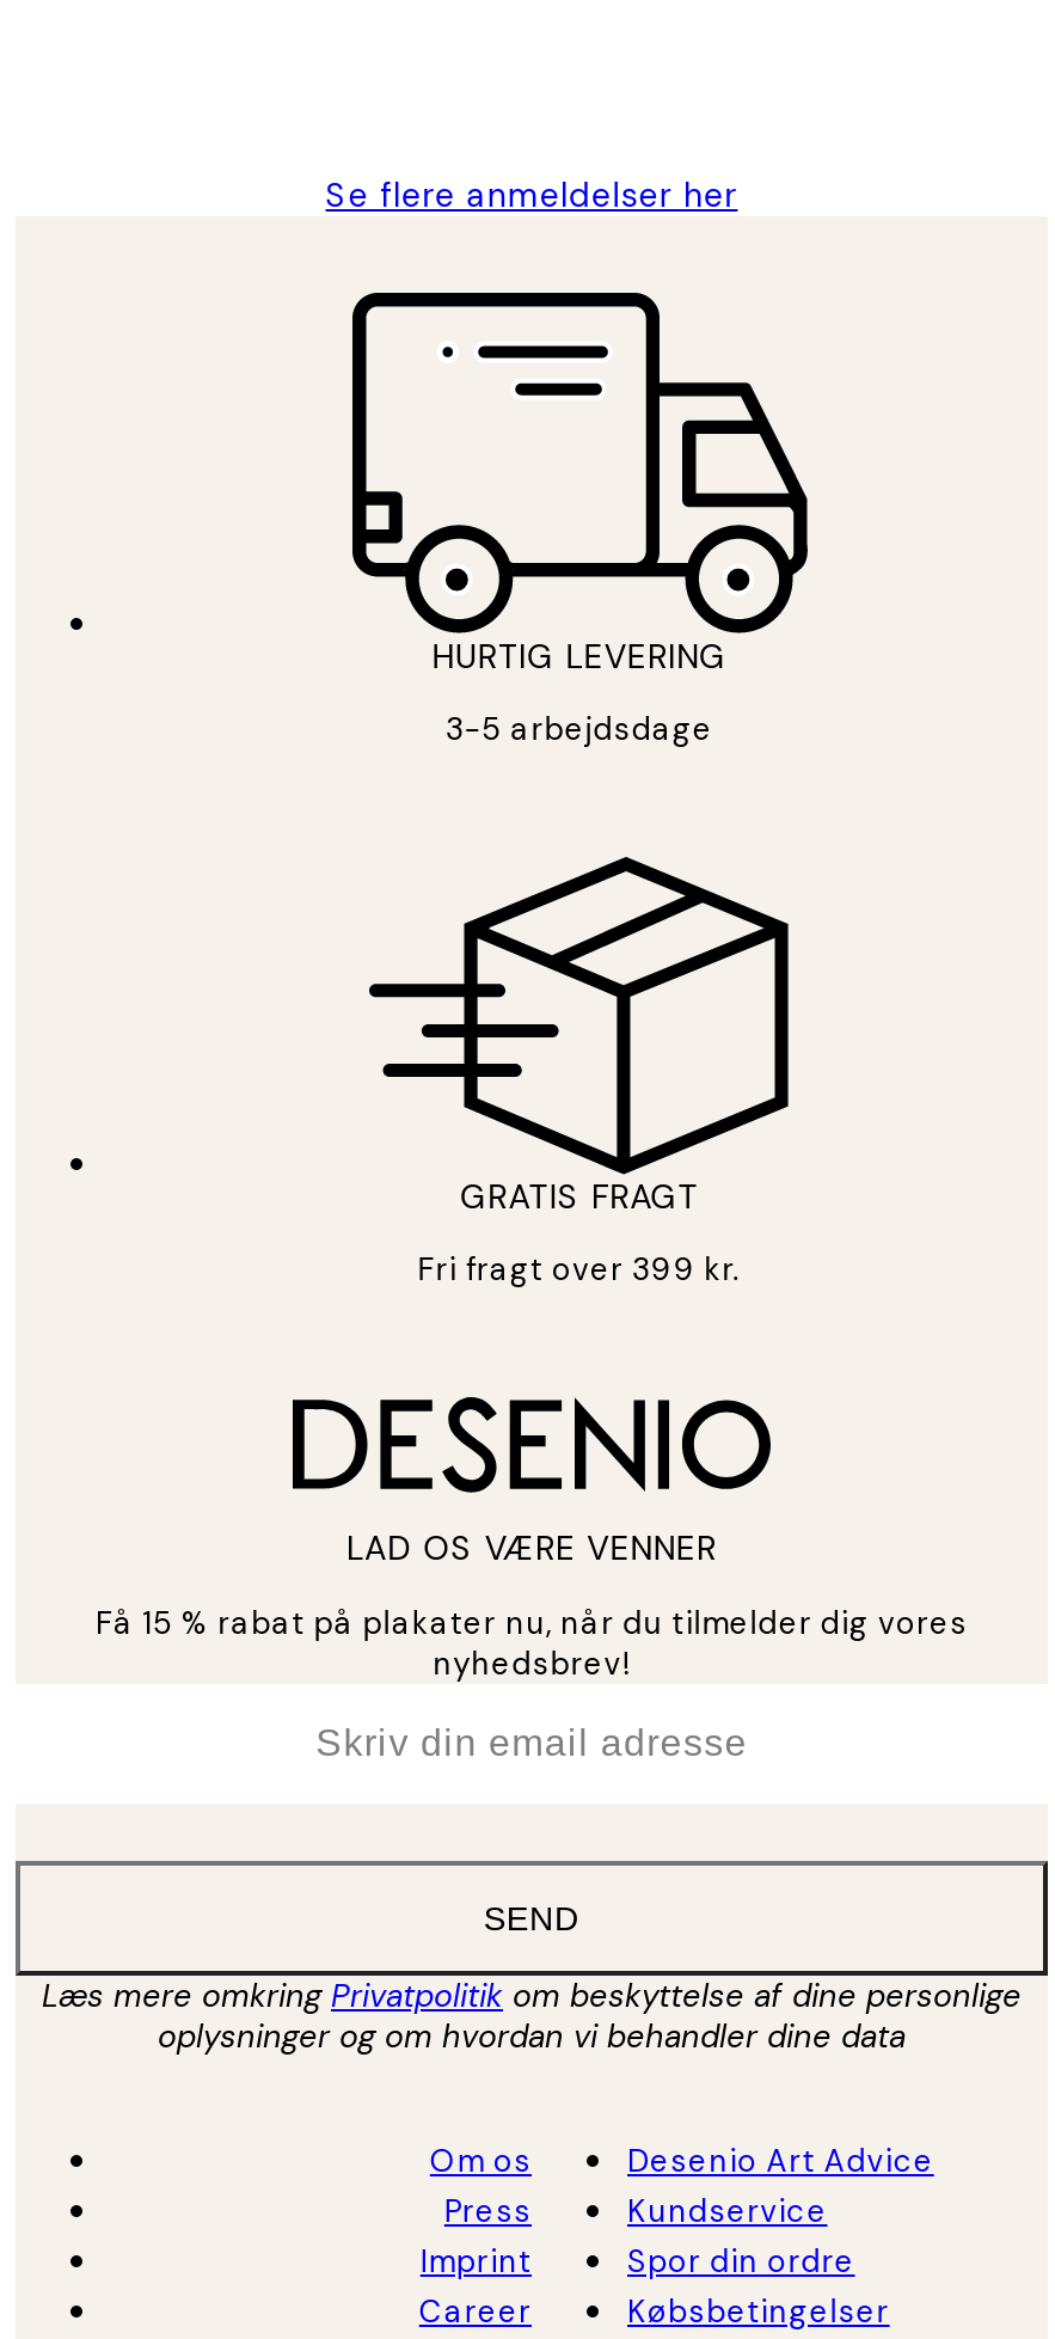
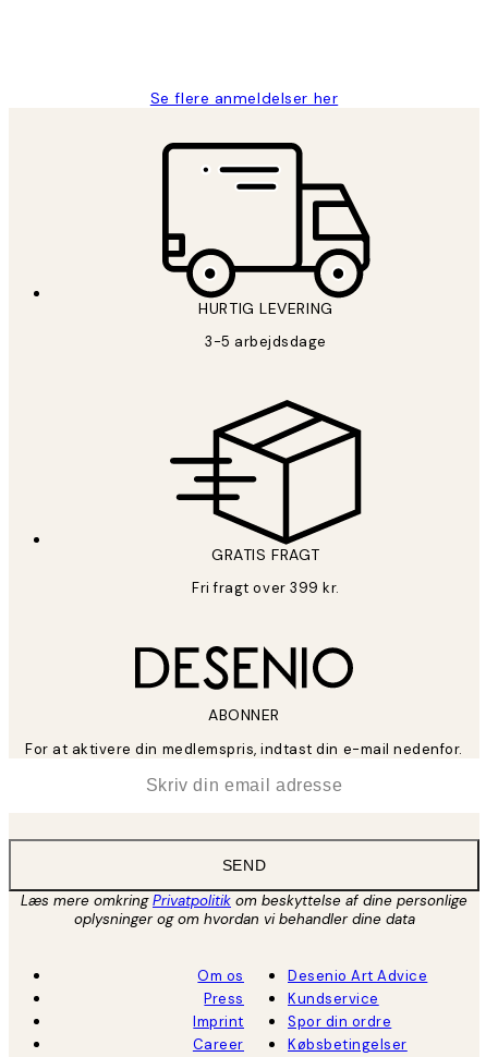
[346,1525,717,1568] LAD OS VÆRE VENNER -> [208,705,280,724] ABONNER
[95,1602,968,1683] Få 15 % rabat på plakater nu, når du tilmelder dig vores | nyhedsbrev! -> [25,739,463,758] For at aktivere din medlemspris, indtast din e-mail nedenfor.

